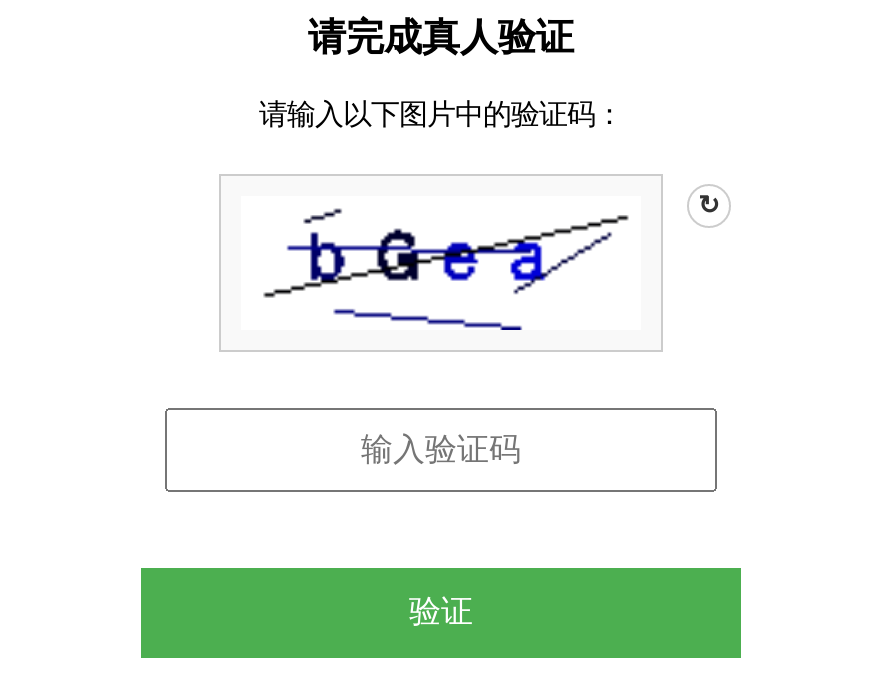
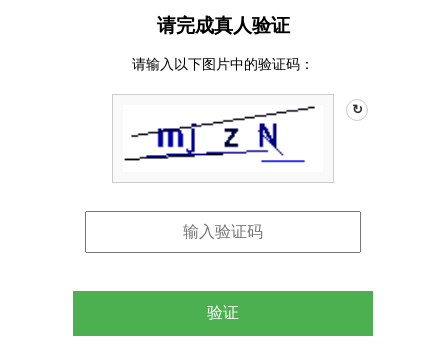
[245,198,629,332] [image] -> [124,105,316,172] [image]

